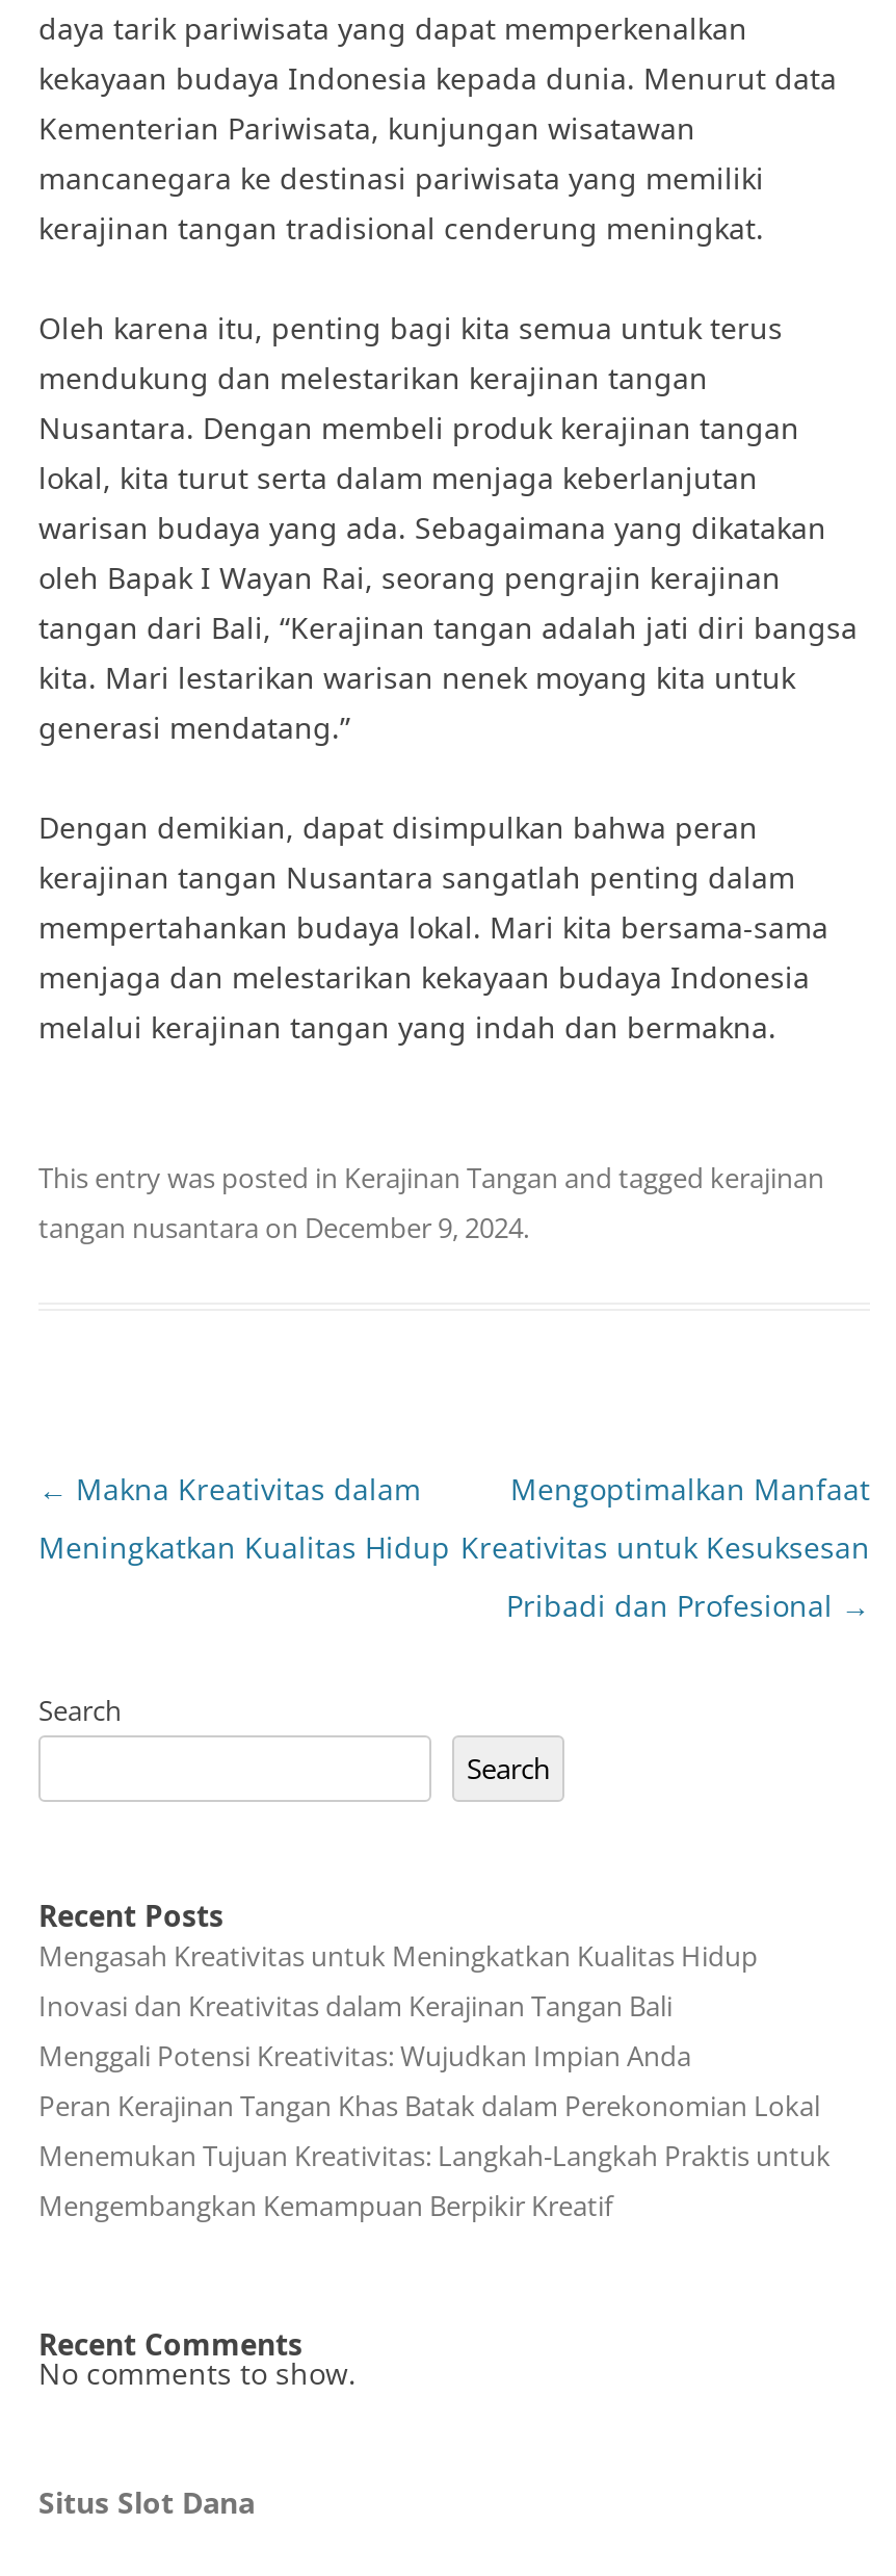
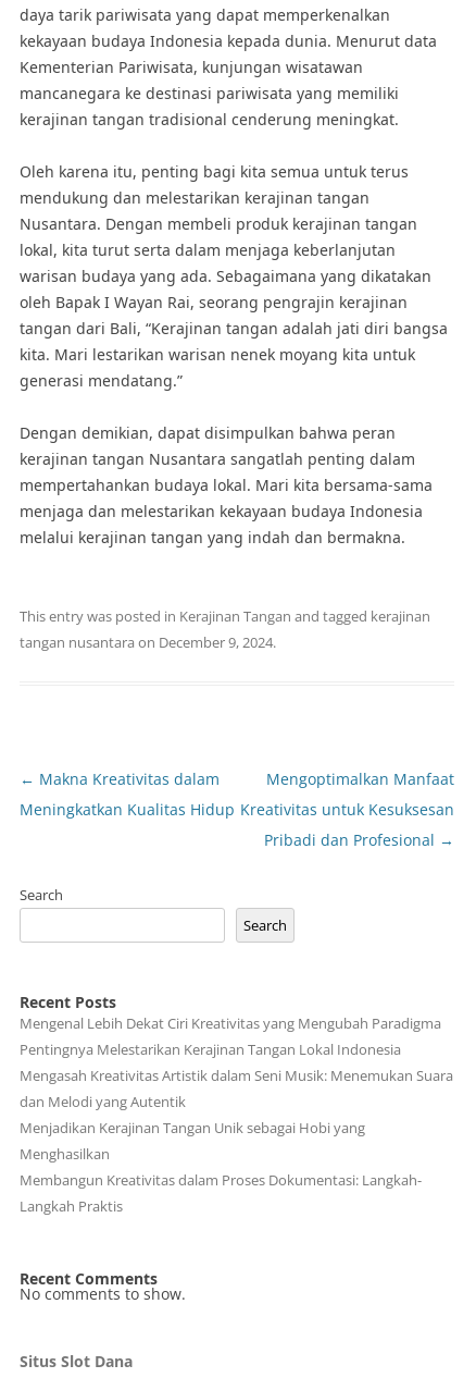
[38,1937,831,2224] Mengasah Kreativitas untuk Meningkatkan Kualitas Hidup | Inovasi dan Kreativitas dalam Kerajinan Tangan Bali | Menggali Potensi Kreativitas: Wujudkan Impian Anda | Peran Kerajinan Tangan Khas Batak dalam Perekonomian Lokal | Menemukan Tujuan Kreativitas: Langkah-Langkah Praktis untuk | Mengembangkan Kemampuan Berpikir Kreatif -> [20,1013,453,1216] Mengenal Lebih Dekat Ciri Kreativitas yang Mengubah Paradigma | Pentingnya Melestarikan Kerajinan Tangan Lokal Indonesia | Mengasah Kreativitas Artistik dalam Seni Musik: Menemukan Suara | dan Melodi yang Autentik | Menjadikan Kerajinan Tangan Unik sebagai Hobi yang | Menghasilkan | Membangun Kreativitas dalam Proses Dokumentasi: Langkah- | Langkah Praktis

